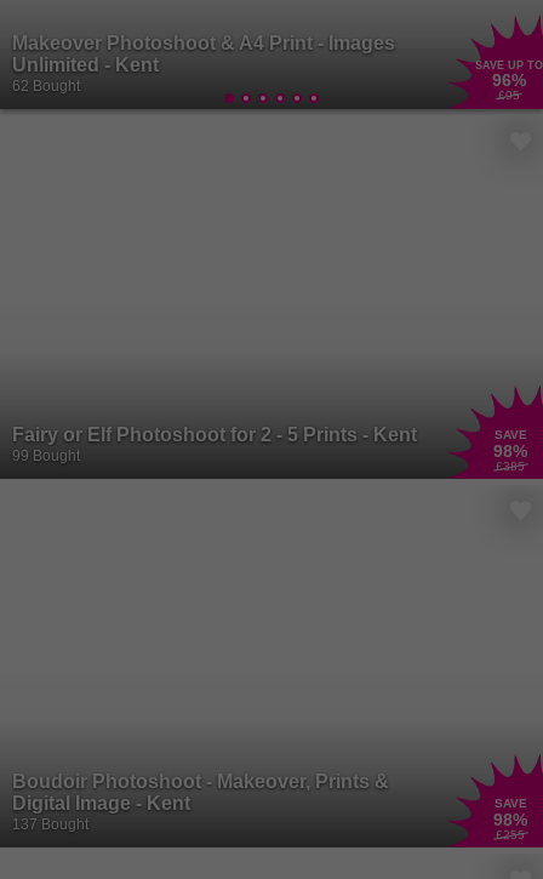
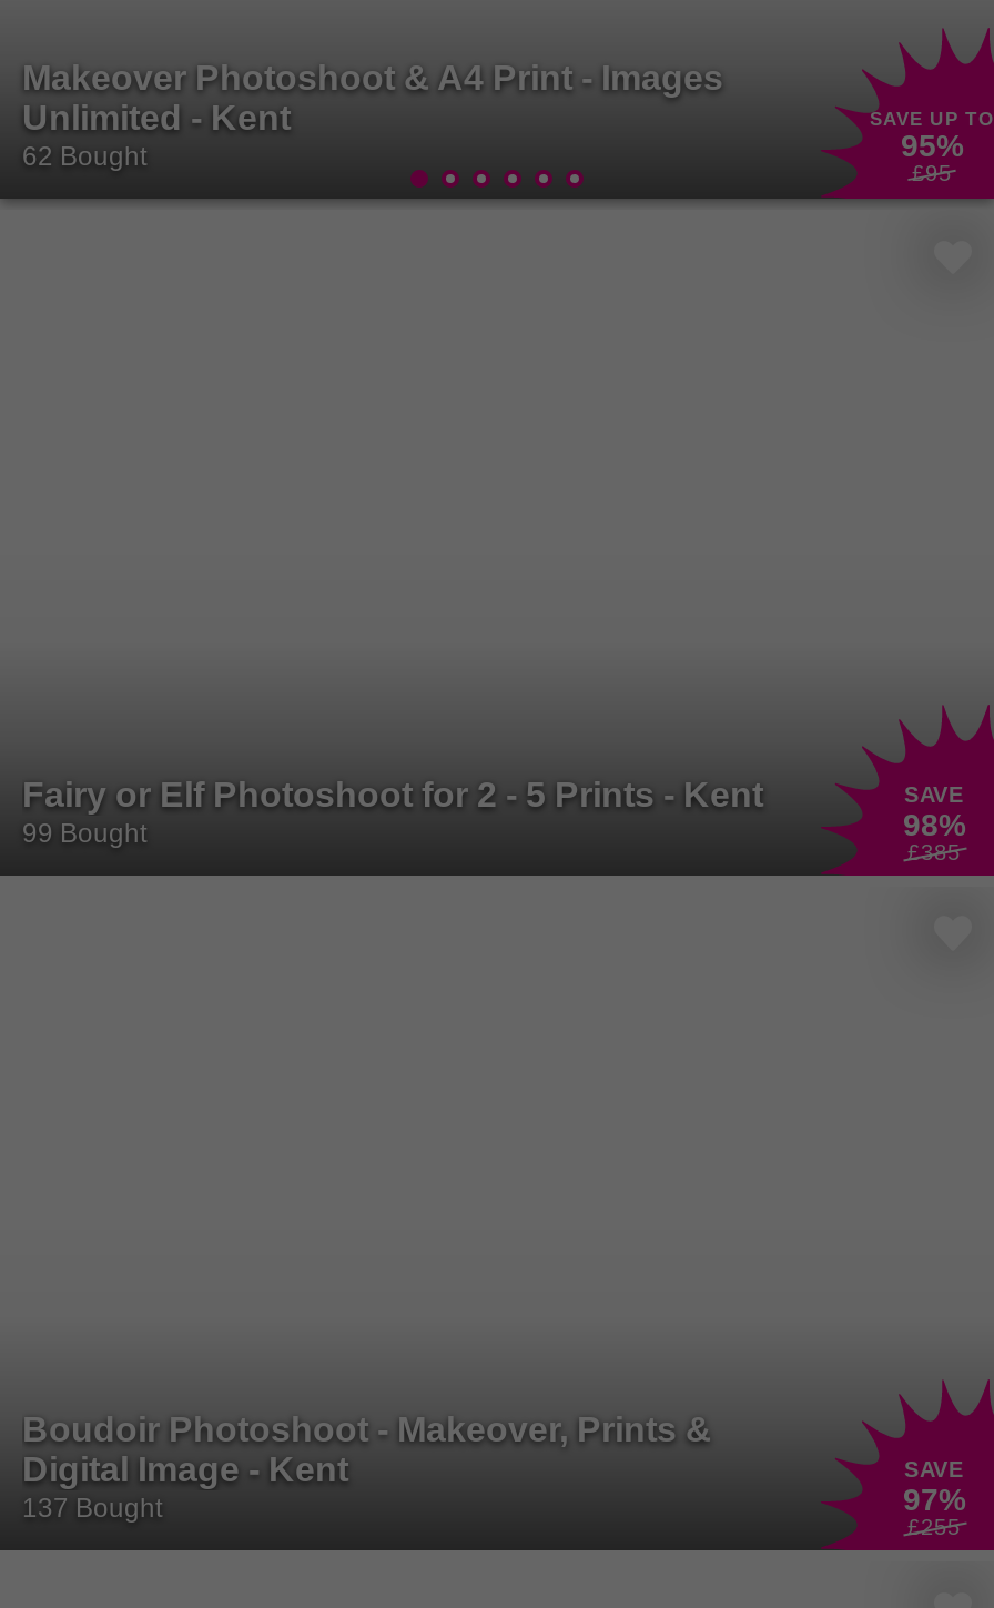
[492,70,526,89] 96% -> [901,127,963,163] 95%
[493,810,527,830] 98% -> [903,1482,965,1517] 97%

